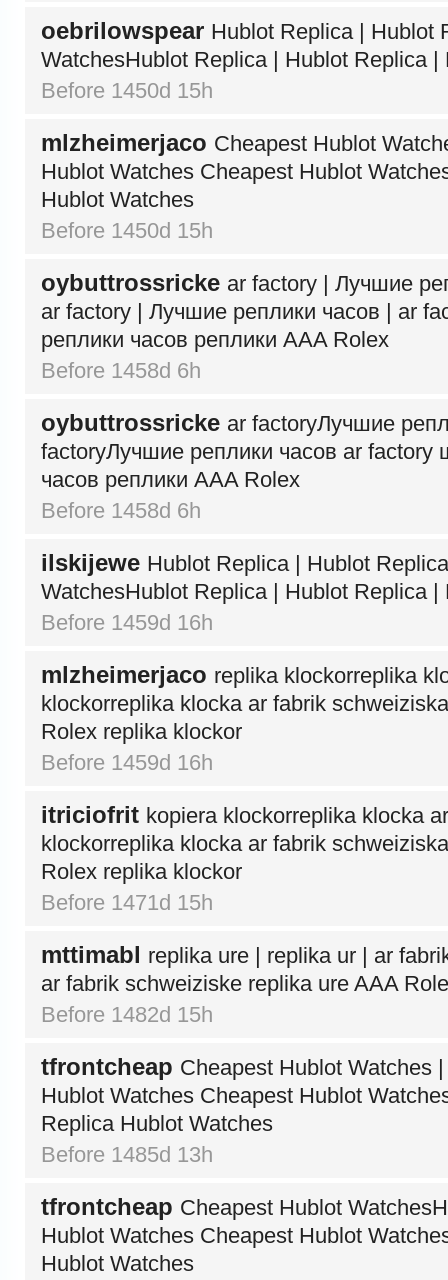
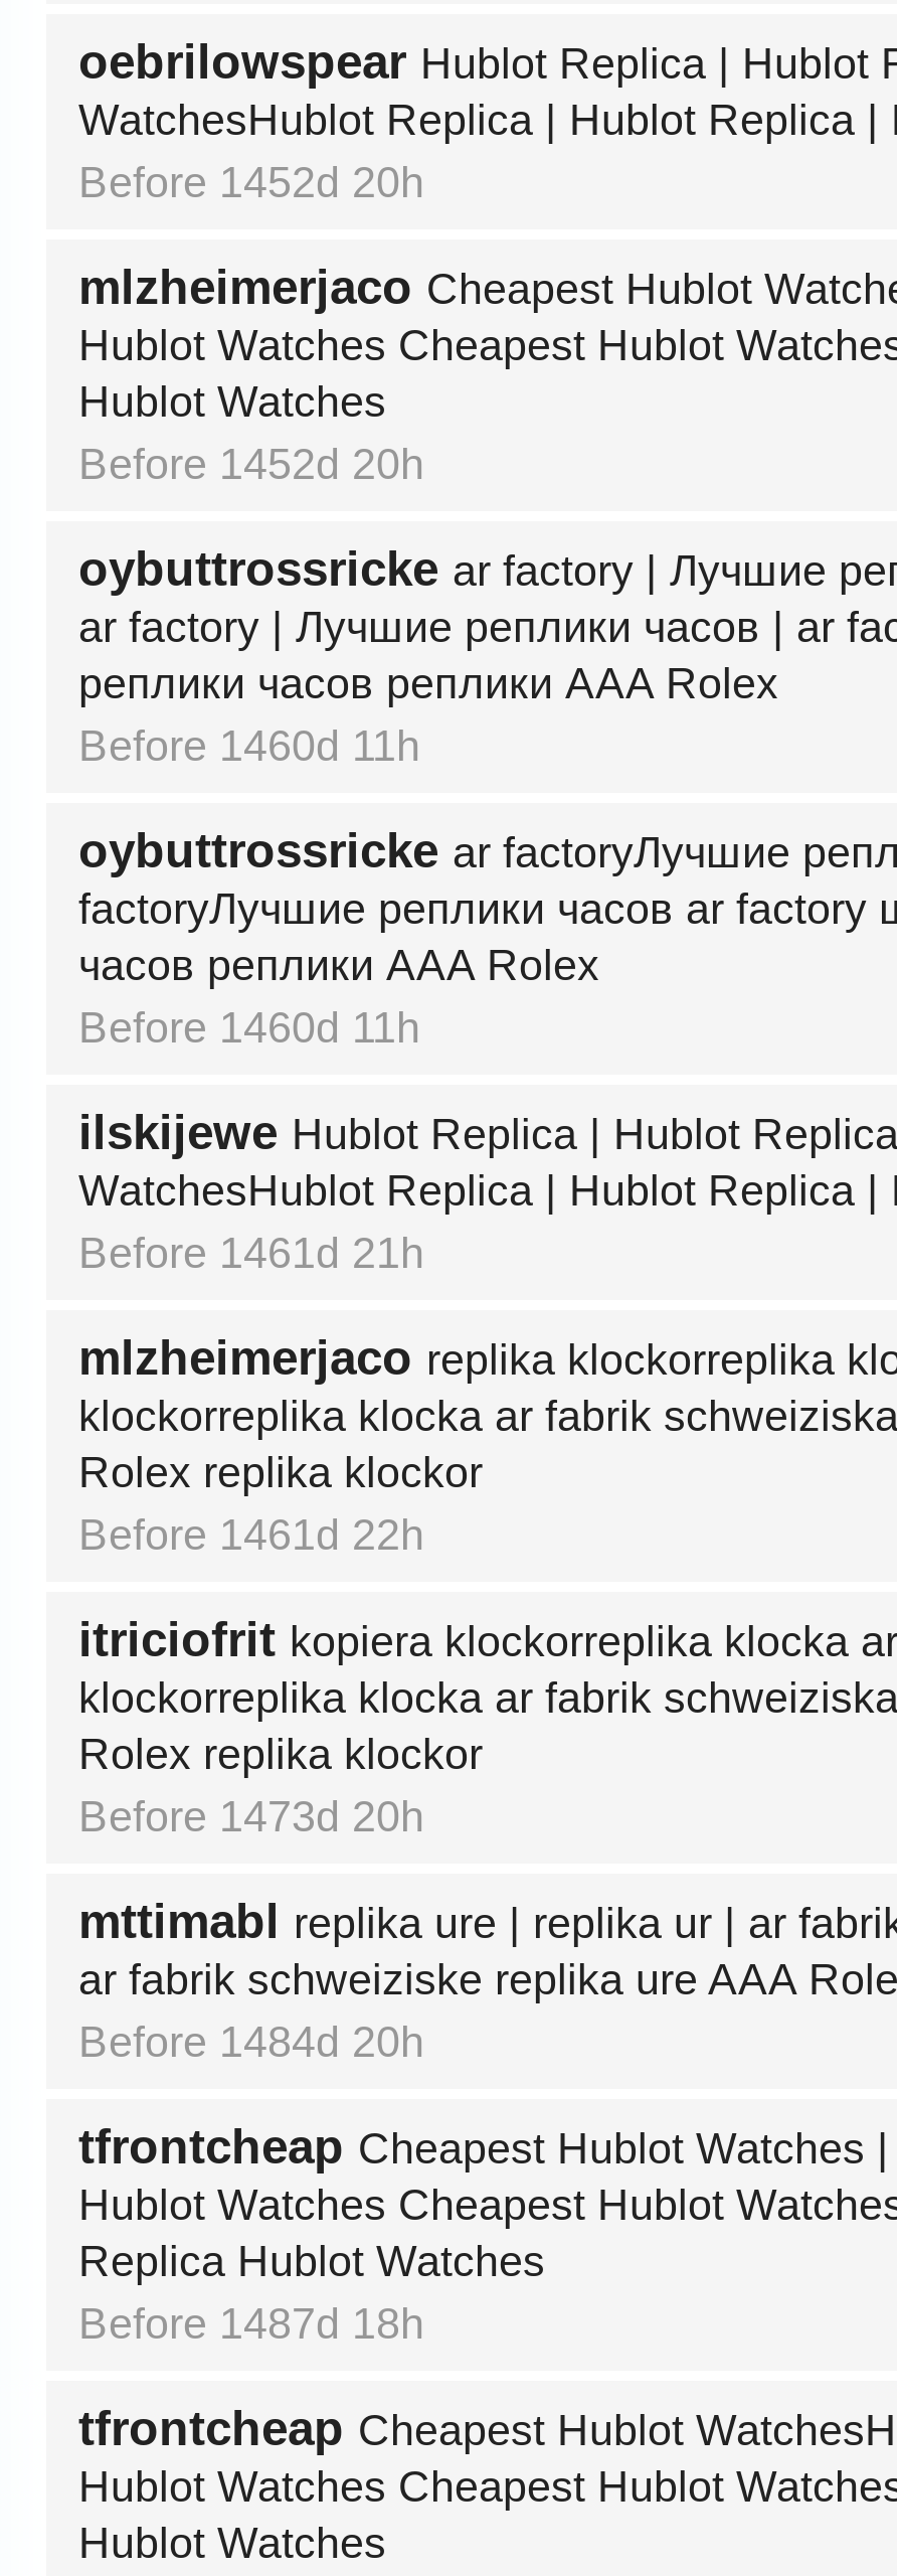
[41,78,213,103] Before 1450d 15h -> [78,157,424,207] Before 1452d 20h
[41,218,213,243] Before 1450d 15h -> [78,439,424,489] Before 1452d 20h
[41,358,201,383] Before 1458d 6h -> [78,720,420,771] Before 1460d 11h
[41,498,201,523] Before 1458d 6h -> [78,1002,420,1053] Before 1460d 11h
[41,610,213,635] Before 1459d 16h -> [78,1228,424,1278] Before 1461d 21h
[41,750,213,775] Before 1459d 16h -> [78,1509,424,1560] Before 1461d 22h
[41,890,213,915] Before 1471d 15h -> [78,1791,424,1841] Before 1473d 20h
[41,1002,213,1027] Before 1482d 15h -> [78,2017,424,2067] Before 1484d 20h
[41,1142,213,1167] Before 1485d 13h -> [78,2298,424,2349] Before 1487d 18h

